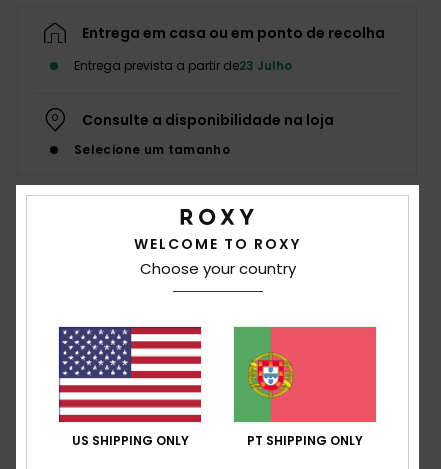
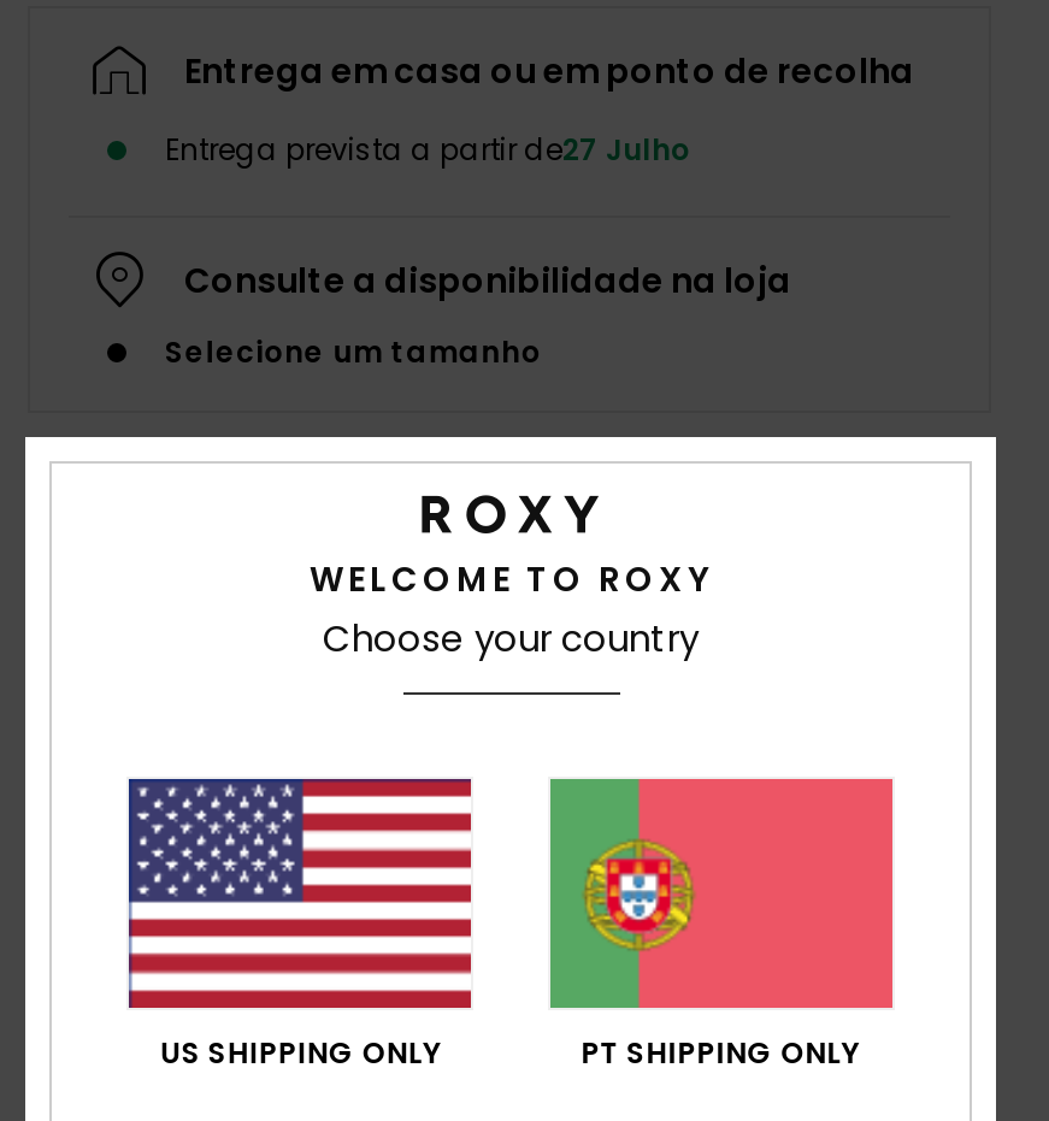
[74,57,292,74] Entrega prevista a partir de23 Julho -> [165,129,690,170] Entrega prevista a partir de27 Julho

